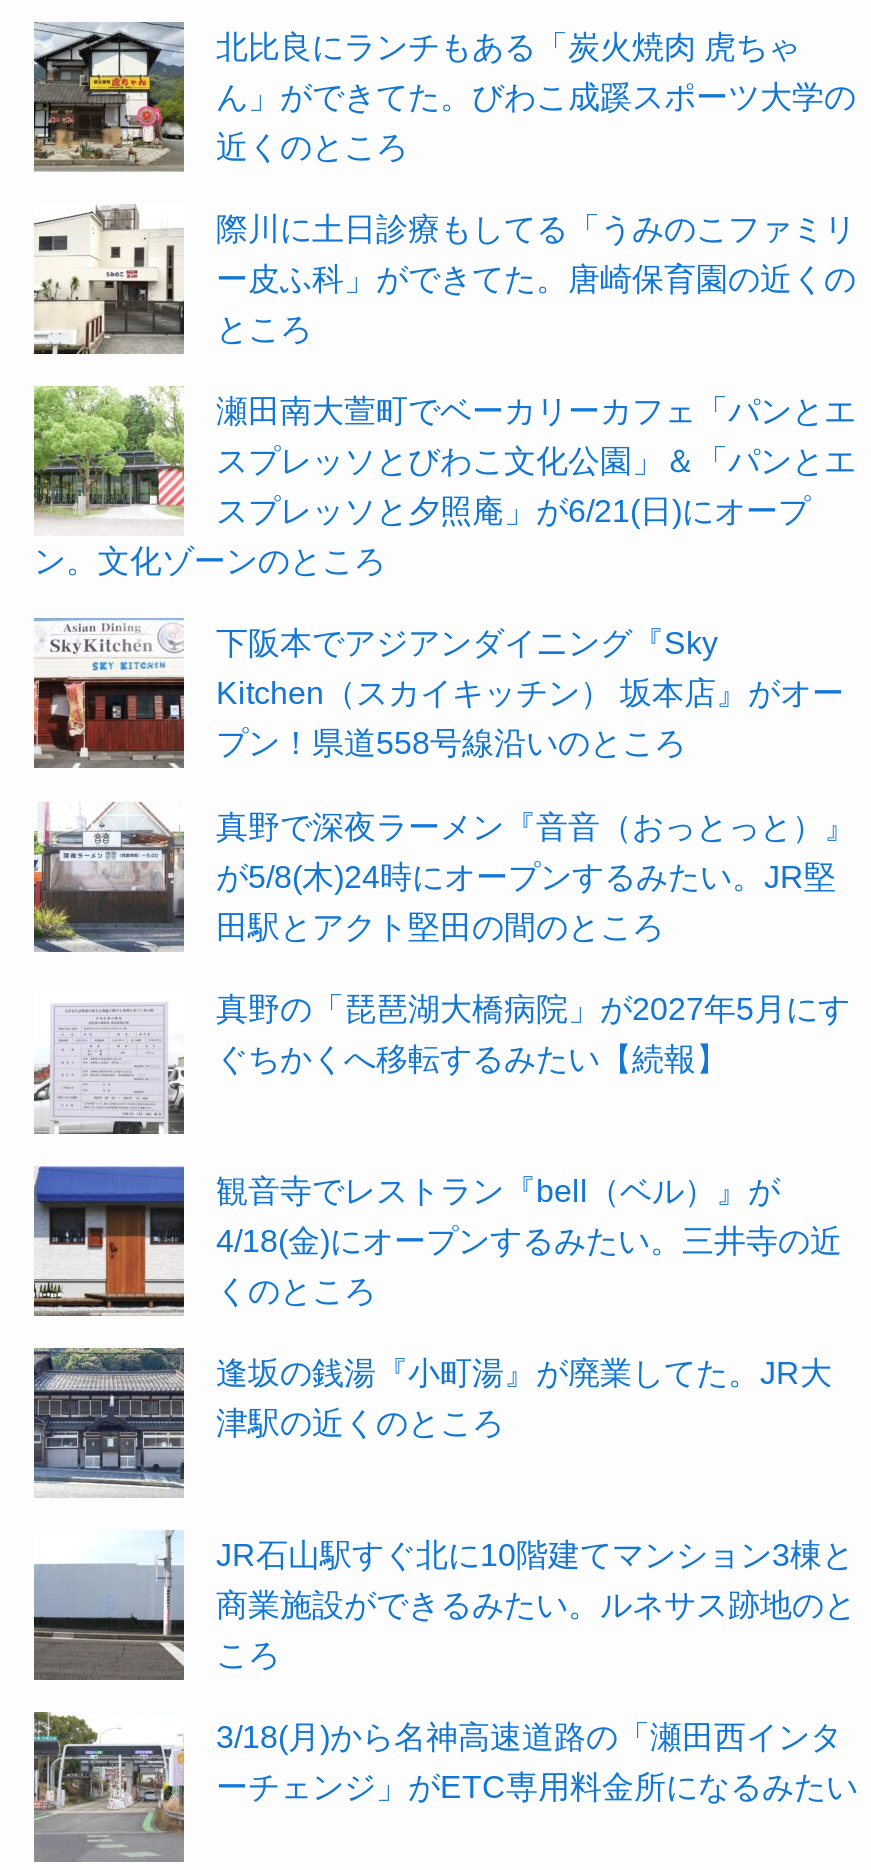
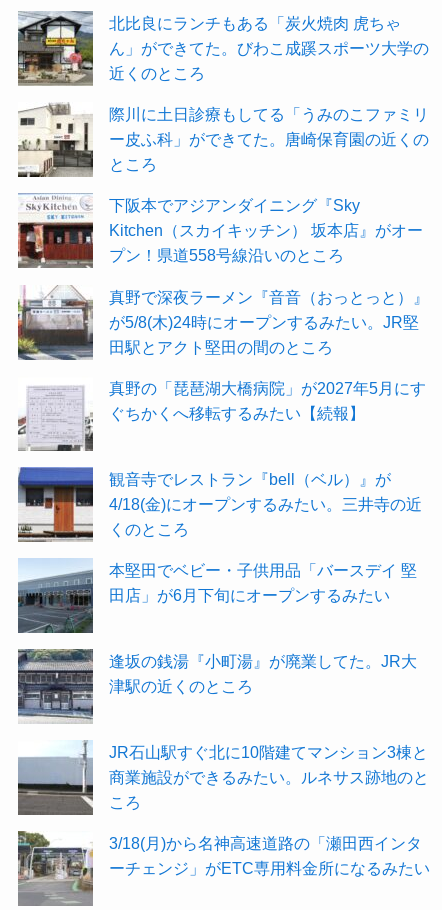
[32,386,856,579] [image] | 瀬田南大萱町でベーカリーカフェ「パンとエ | スプレッソとびわこ文化公園」＆「パンとエ | スプレッソと夕照庵」が6/21(日)にオープ | ン。文化ゾーンのところ -> none
moved [30,618,856,1308] -> [16,193,429,538]: [image] | 下阪本でアジアンダイニング『Sky | Kitchen（スカイキッチン） 坂本店』がオー | ... | 4/18(金)にオープンするみたい。三井寺の近 | くのところ
none -> [17,559,417,634] [image] | 本堅田でベビー・子供用品「バースデイ 堅 | 田店」が6月下旬にオープンするみたい

